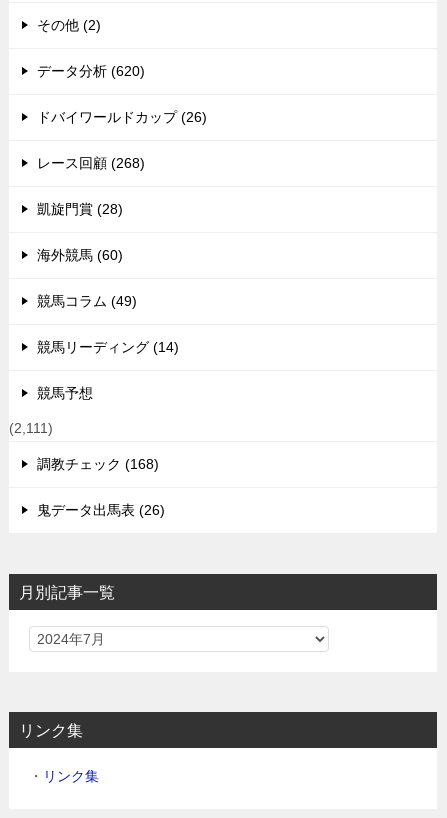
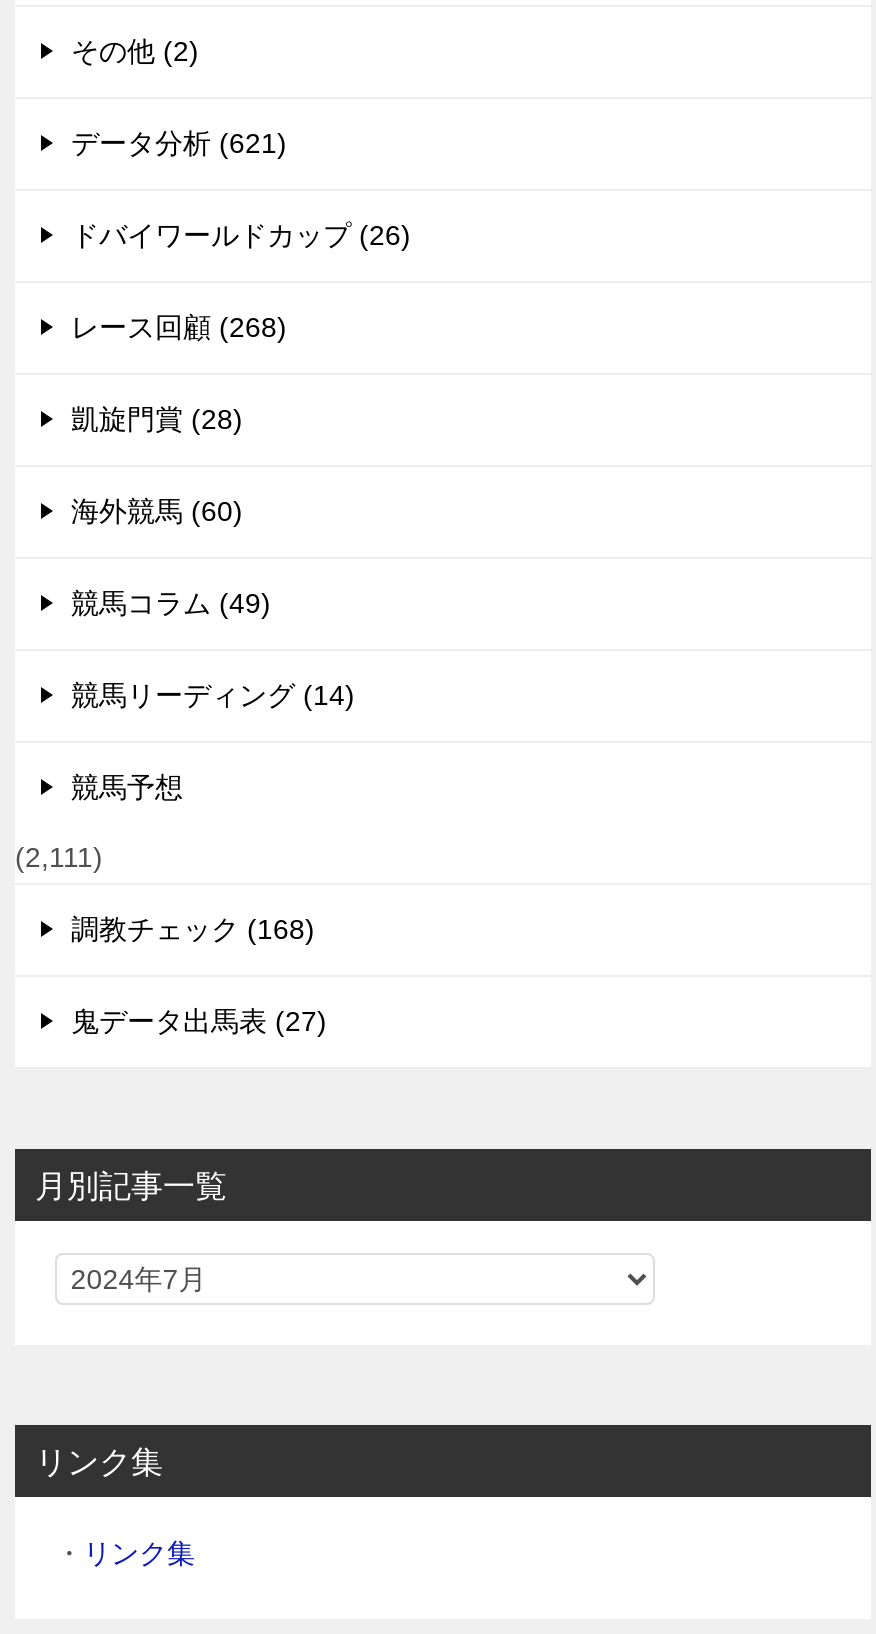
[37,63,145,79] データ分析 (620) -> [71,128,287,160] データ分析 (621)
[37,502,165,518] 鬼データ出馬表 (26) -> [71,1006,327,1038] 鬼データ出馬表 (27)

